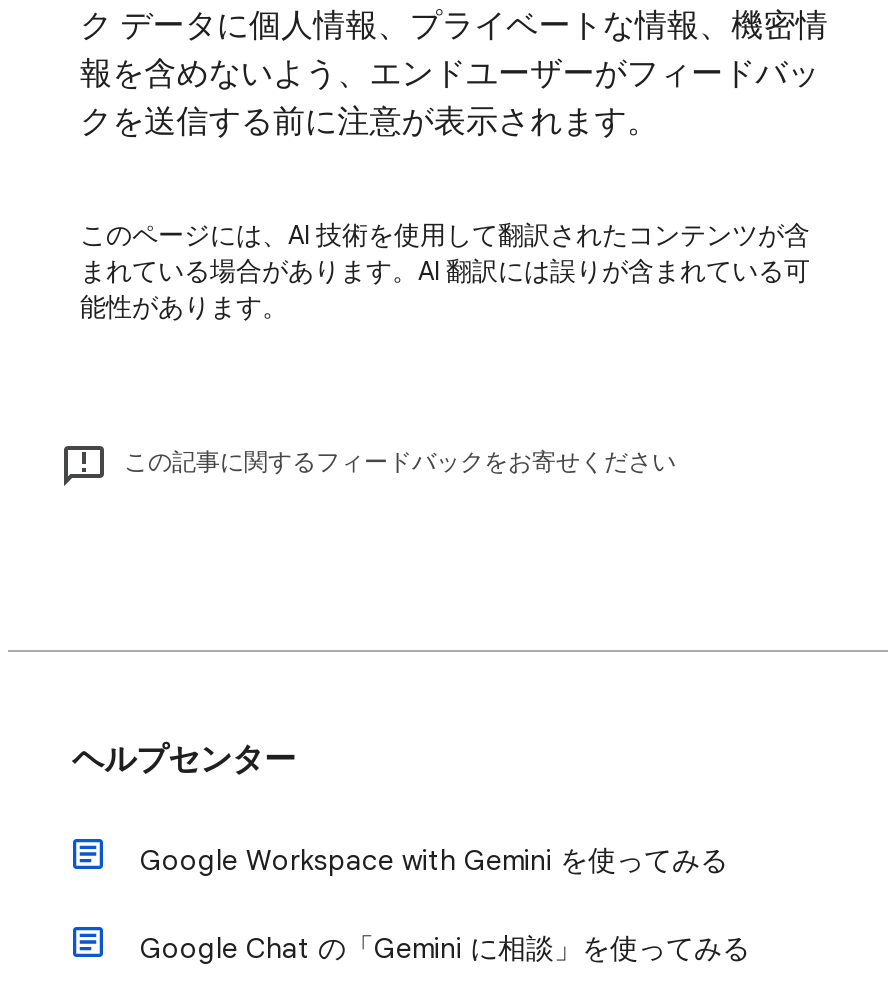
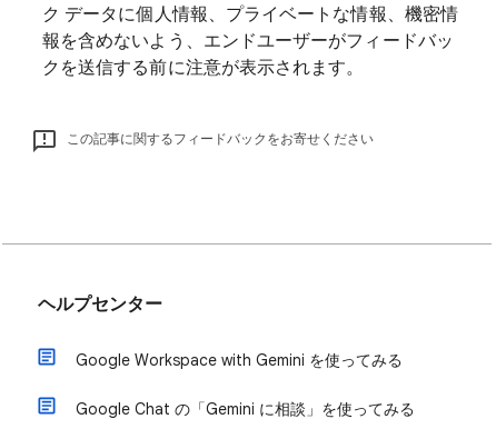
[80,218,810,324] このページには、AI 技術を使用して翻訳されたコンテンツが含 | まれている場合があります。AI 翻訳には誤りが含まれている可 | 能性があります。 -> none

